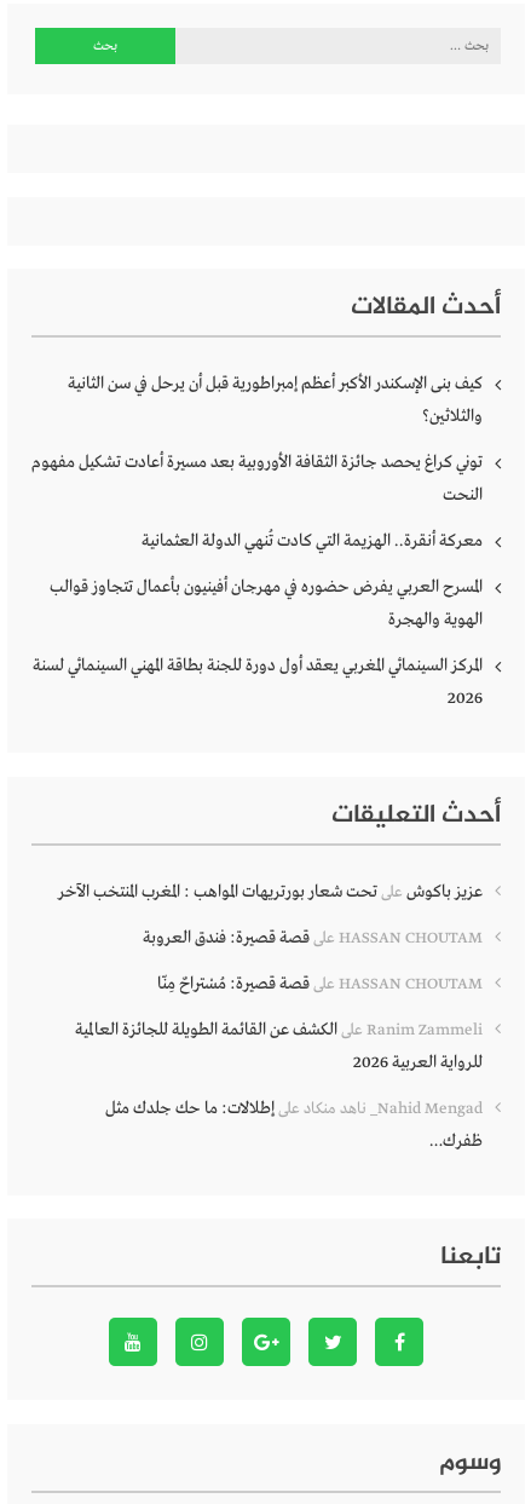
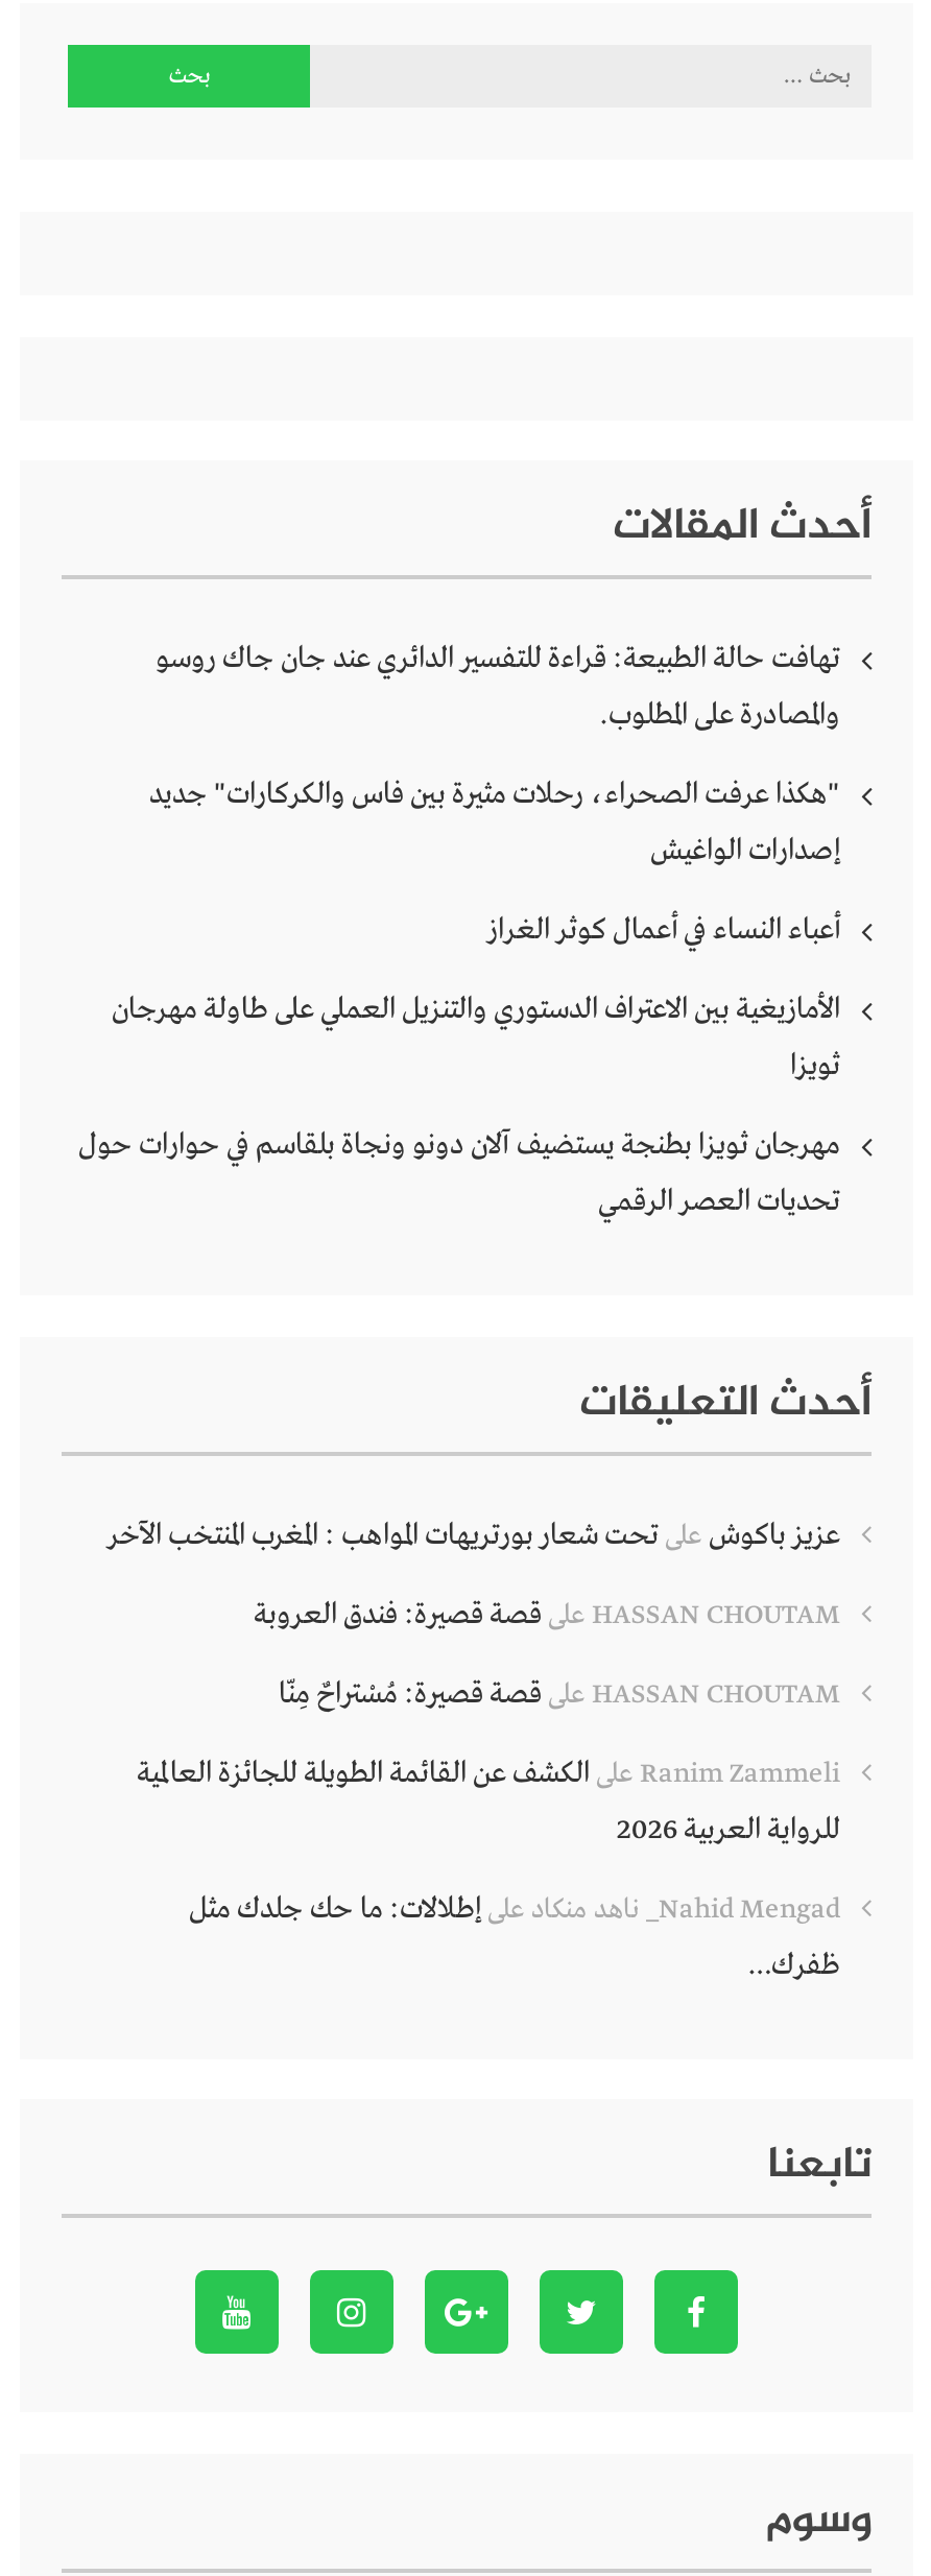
[68,373,483,395] كيف بنى الإسكندر الأكبر أعظم إمبراطورية قبل أن يرحل في سن الثانية -> [156,639,840,677] تهافت حالة الطبيعة: قراءة للتفسير الدائري عند جان جاك روسو
[422,406,483,427] والثلاثين؟ -> [600,696,840,733] والمصادرة على المطلوب.
[31,452,483,473] توني كراغ يحصد جائزة الثقافة الأوروبية بعد مسيرة أعادت تشكيل مفهوم -> [149,775,840,813] "هكذا عرفت الصحراء، رحلات مثيرة بين فاس والكركارات" جديد
[443,484,483,506] النحت -> [650,831,840,869] إصدارات الواغيش
[142,530,483,552] معركة أنقرة.. الهزيمة التي كادت تُنهي الدولة العثمانية -> [487,911,840,948] أعباء النساء في أعمال كوثر الغراز
[50,576,483,598] المسرح العربي يفرض حضوره في مهرجان أفينيون بأعمال تتجاوز قوالب -> [112,990,840,1028] الأمازيغية بين الاعتراف الدستوري والتنزيل العملي على طاولة مهرجان
[388,609,483,631] الهوية والهجرة -> [790,1046,840,1084] ثويزا
[33,655,483,677] المركز السينمائي المغربي يعقد أول دورة للجنة بطاقة المهني السينمائي لسنة -> [78,1126,840,1163] مهرجان ثويزا بطنجة يستضيف آلان دونو ونجاة بلقاسم في حوارات حول
[448,688,483,709] 2026 -> [598,1182,840,1220] تحديات العصر الرقمي

